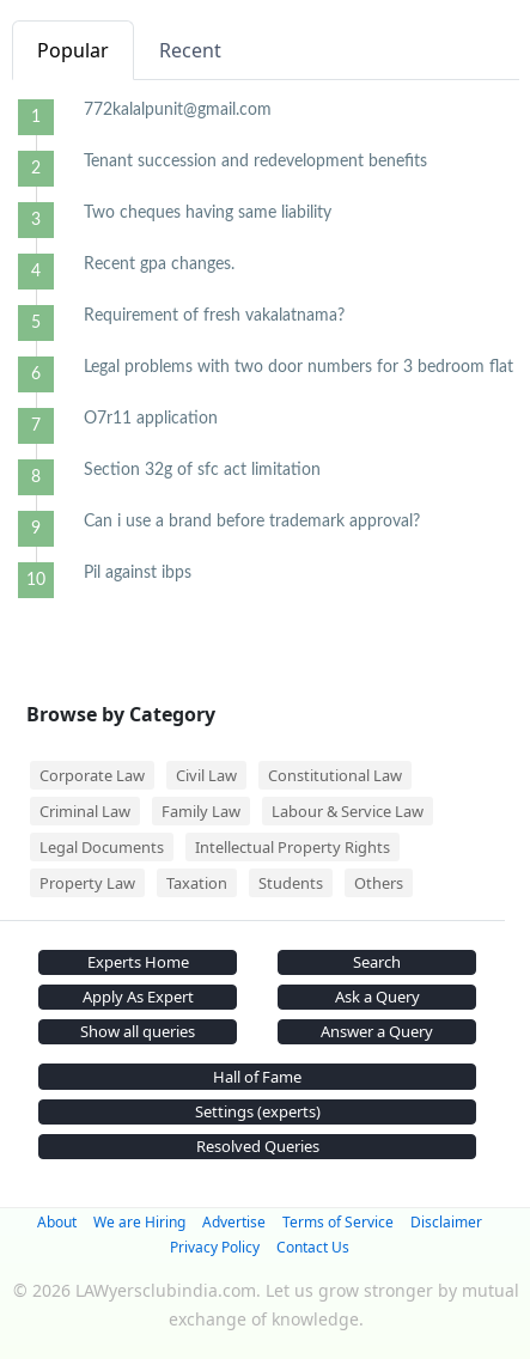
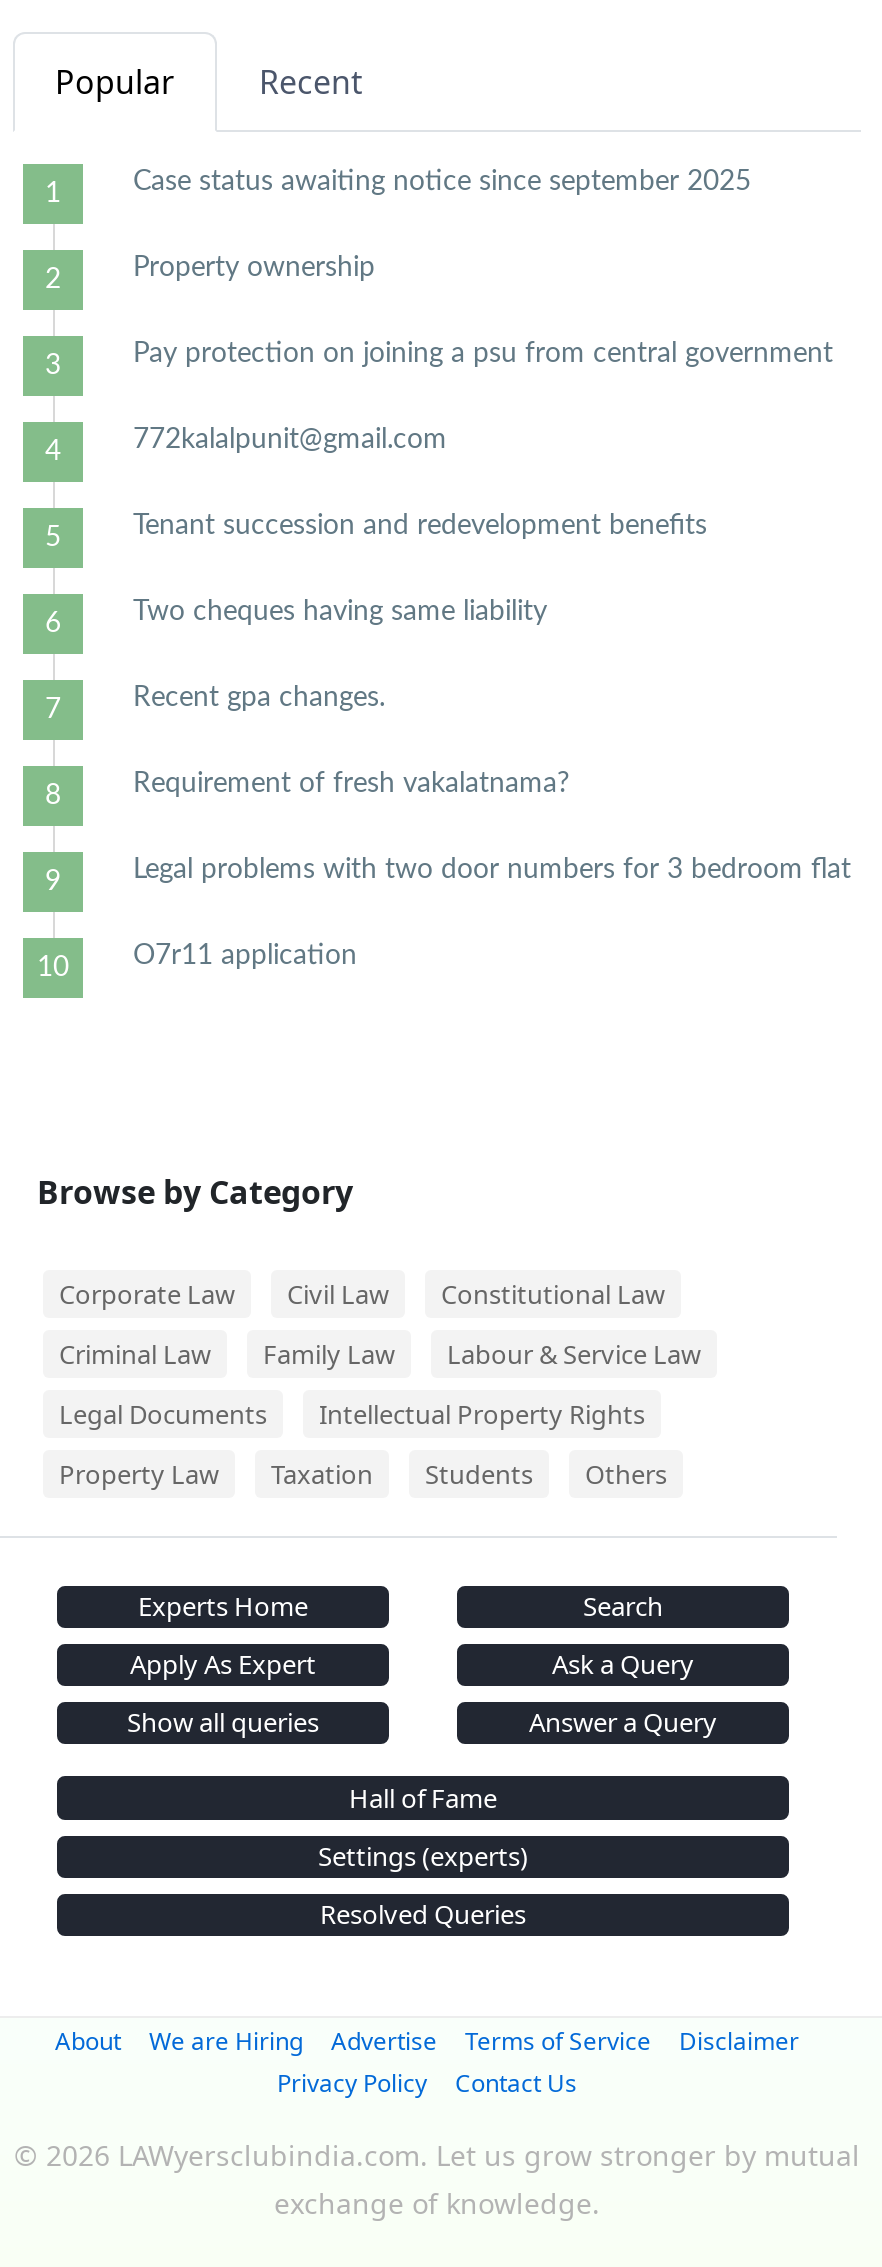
none -> [133,167,833,367] Case status awaiting notice since september 2025 | Property ownership | Pay protection on joining a psu from central government
moved [84,101,513,426] -> [133,425,851,969]: 772kalalpunit@gmail.com | Tenant succession and redevelopment benefits | Two cheques having same liability | Recent gpa changes. | Requirement of fresh vakalatnama? | Legal problems with two door numbers for 3 bedroom flat | O7r11 application
[84,461,420,581] Section 32g of sfc act limitation | Can i use a brand before trademark approval? | Pil against ibps -> none

